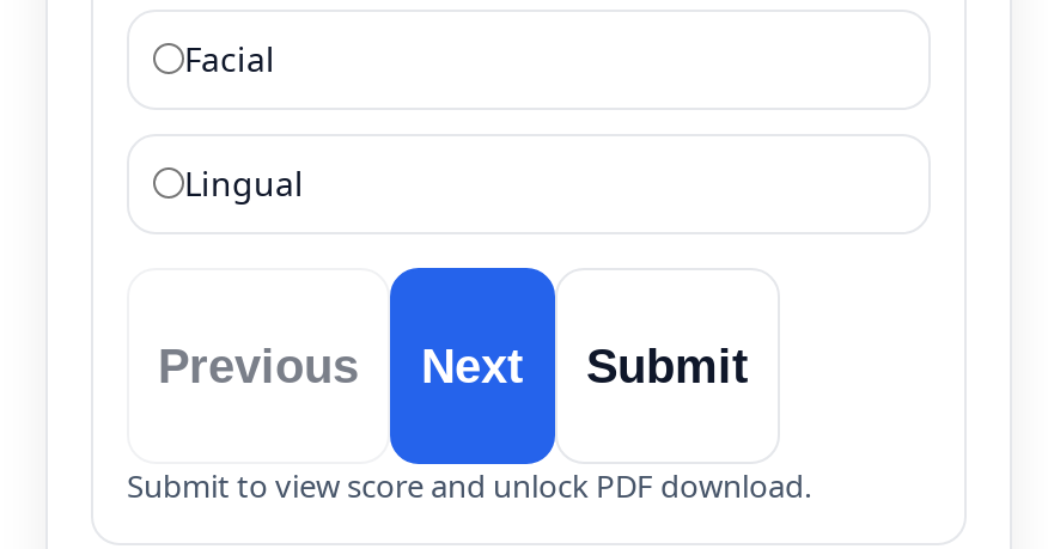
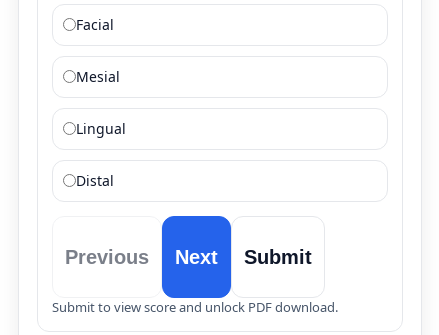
none -> [76,67,120,86] Mesial
none -> [76,171,114,190] Distal

